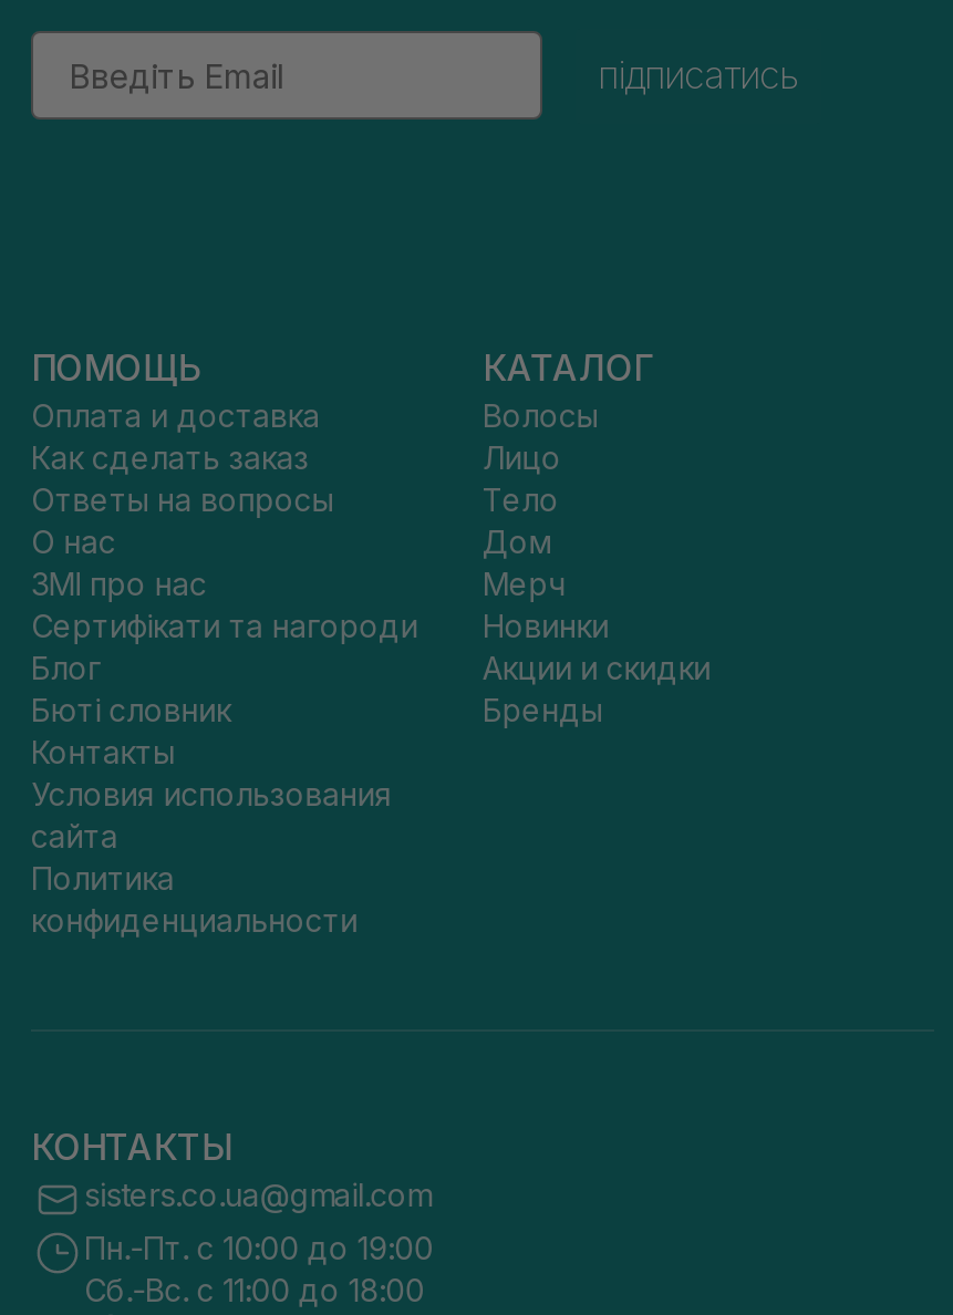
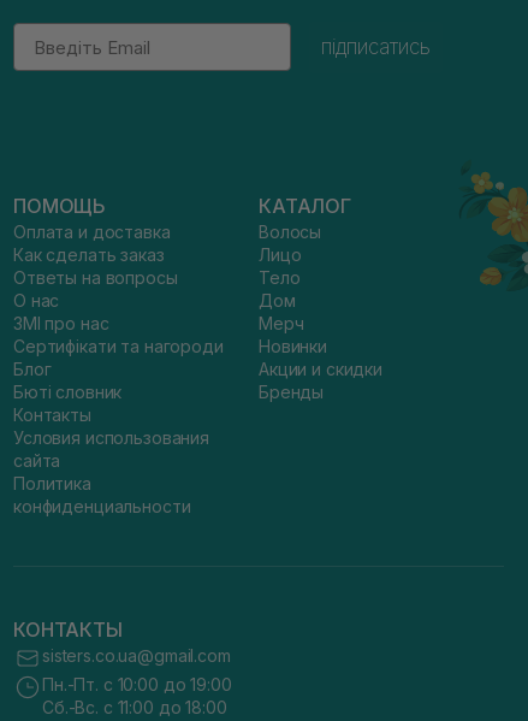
none -> [462,167,524,290] [image]

